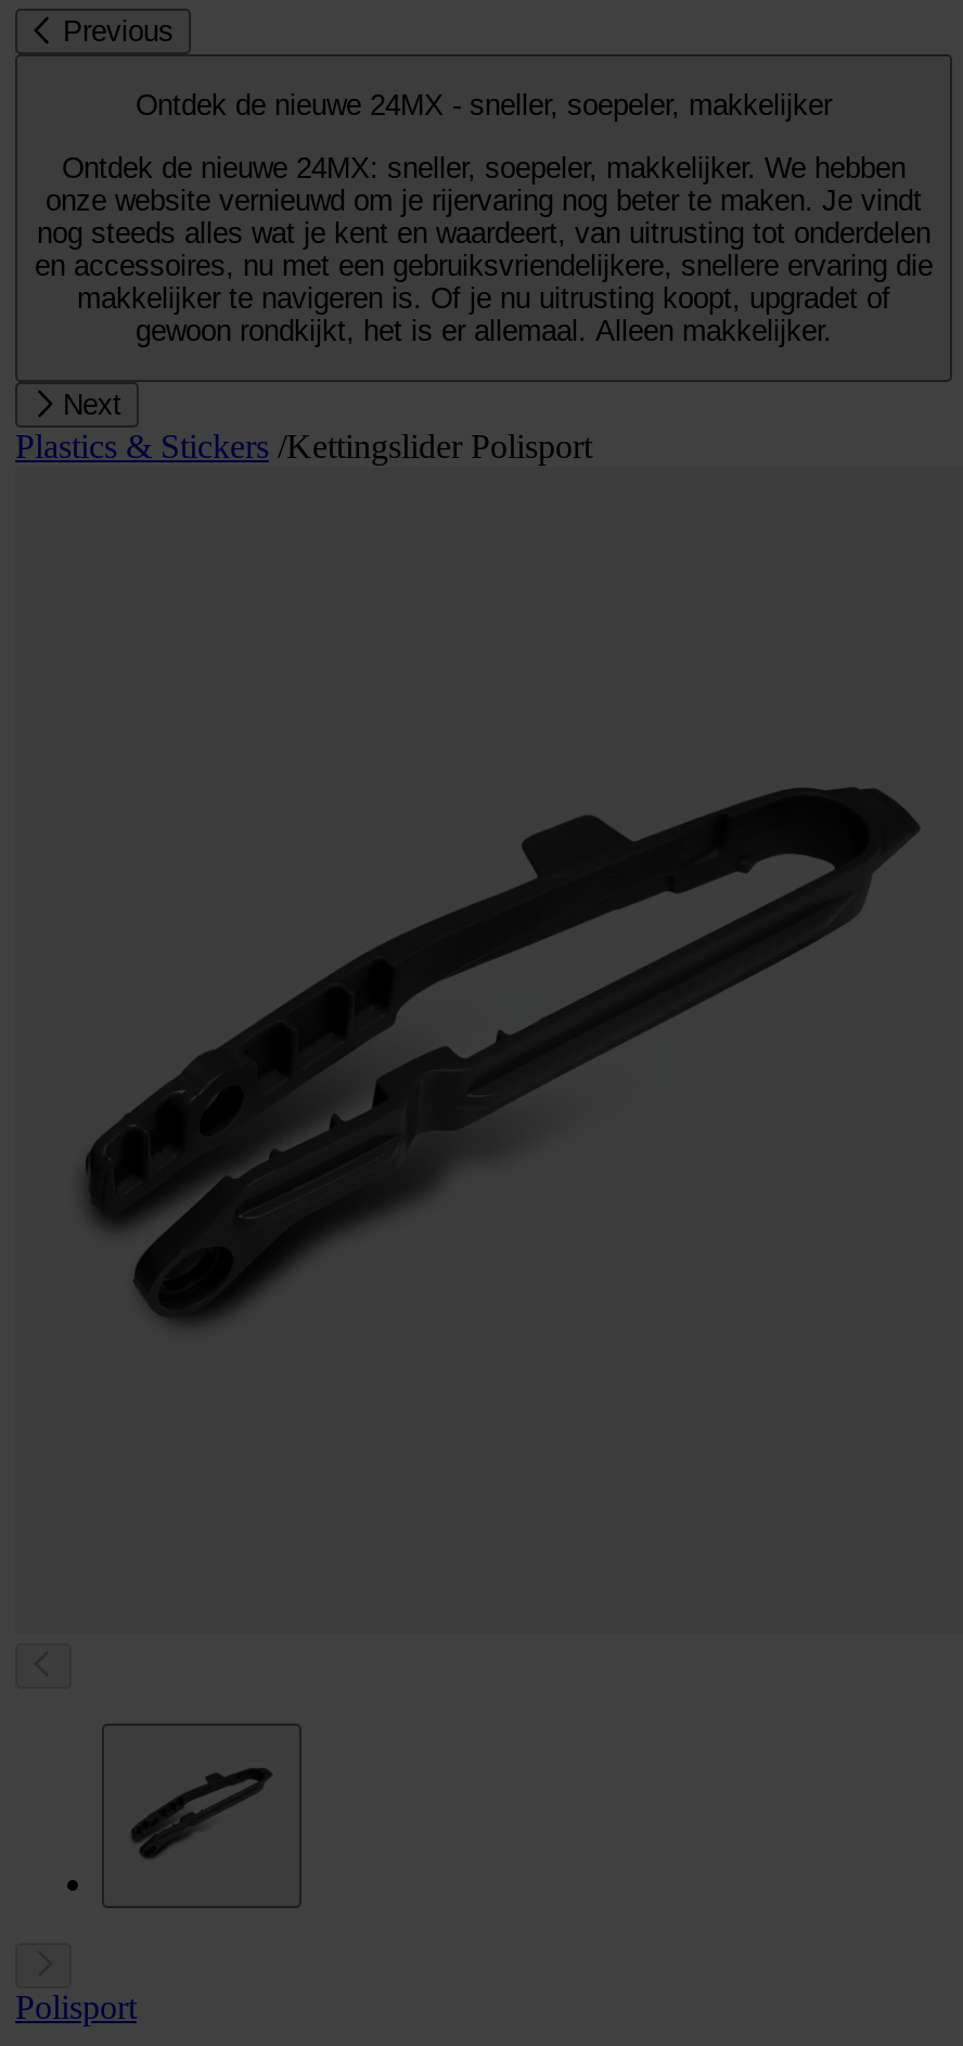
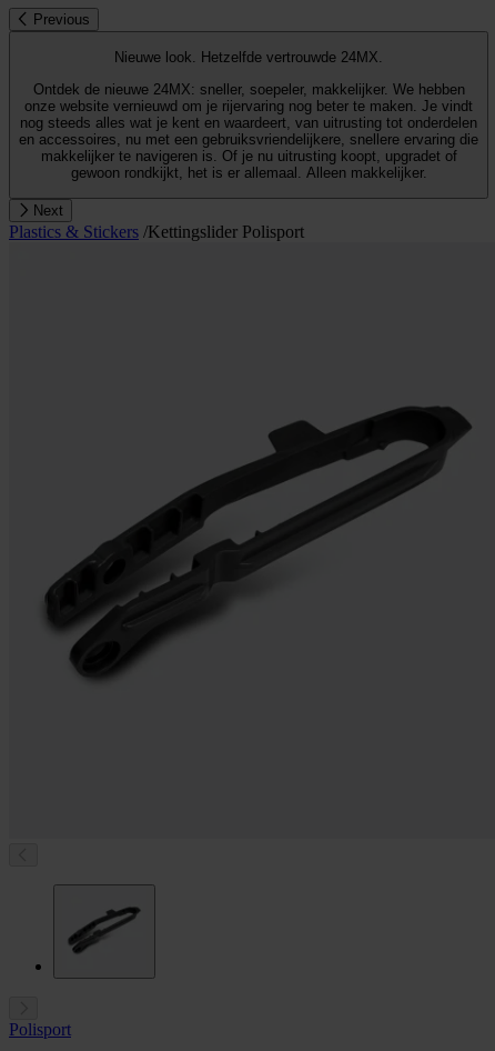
[136,90,832,122] Ontdek de nieuwe 24MX - sneller, soepeler, makkelijker -> [114,49,383,66] Nieuwe look. Hetzelfde vertrouwde 24MX.

